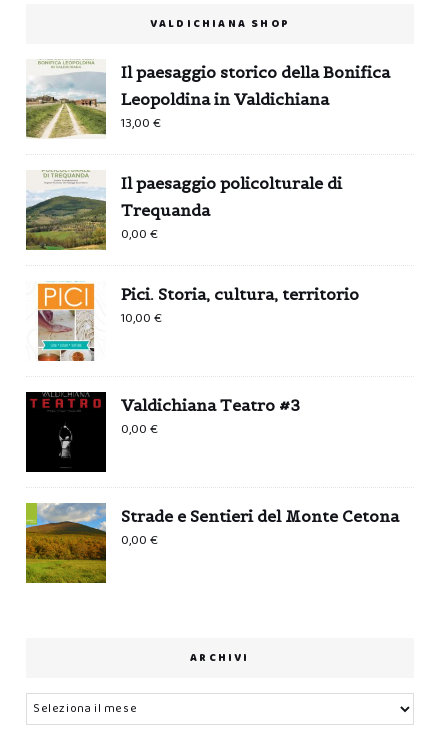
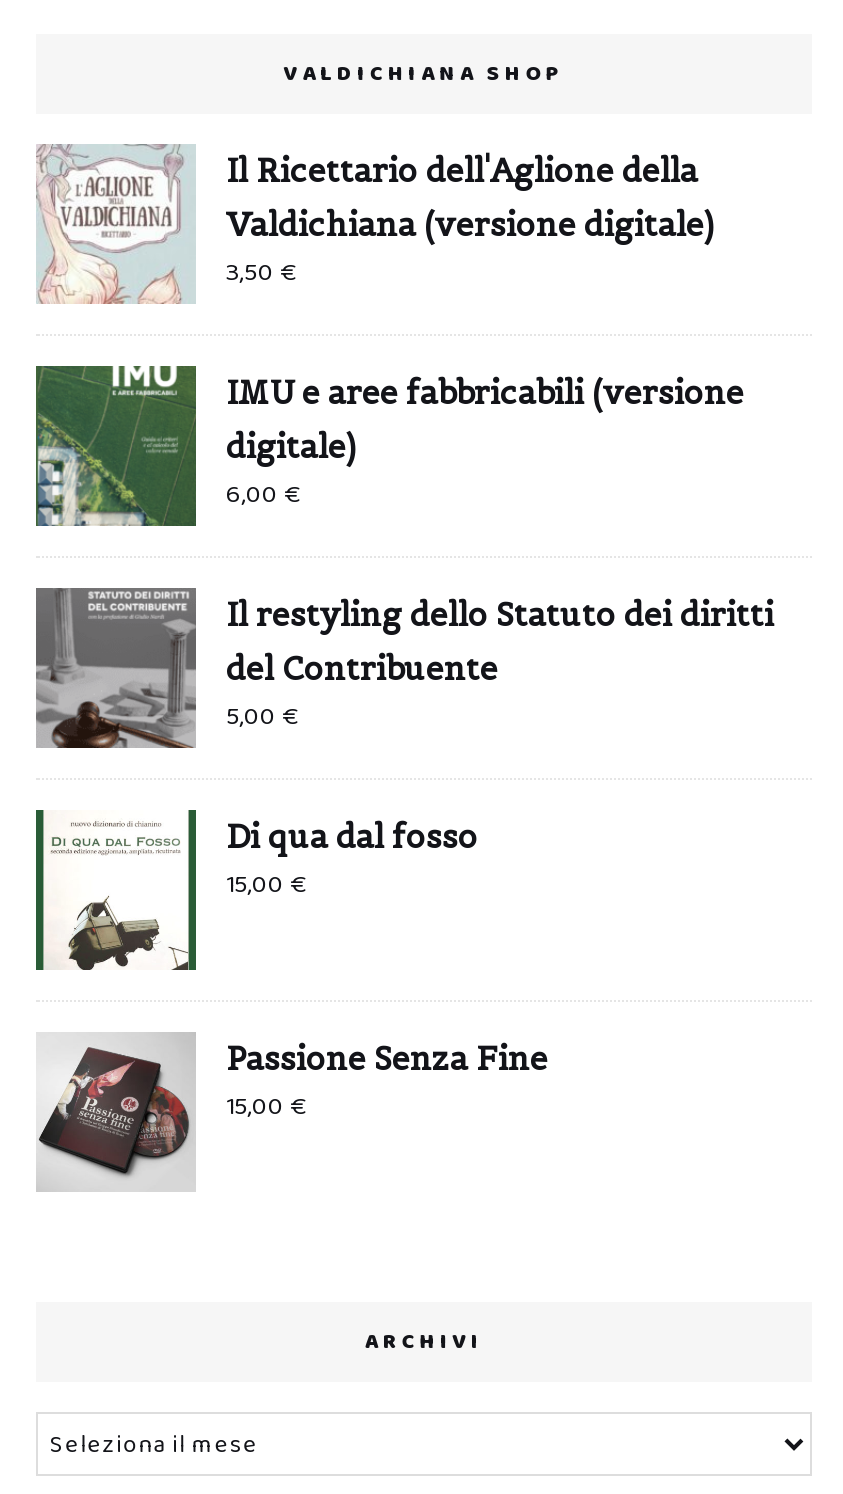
[25,60,390,138] [image] | Il paesaggio storico della Bonifica | Leopoldina in Valdichiana | 13,00 € -> [36,143,714,305] [image] | Il Ricettario dell'Aglione della | Valdichiana (versione digitale) | 3,50 €
[26,169,342,251] [image] | Il paesaggio policolturale di | Trequanda | 0,00 € -> [34,363,744,529] [image] | IMU e aree fabbricabili (versione | digitale) | 6,00 €
[26,281,359,362] [image] | Pici. Storia, cultura, territorio | 10,00 € -> [34,585,774,751] [image] | Il restyling dello Statuto dei diritti | del Contribuente | 5,00 €
[26,391,300,473] [image] | Valdichiana Teatro #3 | 0,00 € -> [34,809,478,971] [image] | Di qua dal fosso | 15,00 €
[25,502,399,584] [image] | Strade e Sentieri del Monte Cetona | 0,00 € -> [36,1033,548,1193] [image] | Passione Senza Fine | 15,00 €

